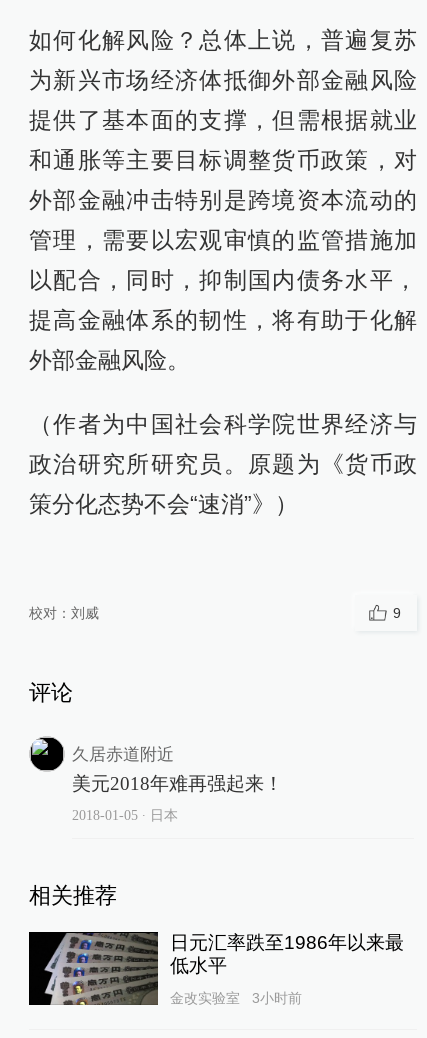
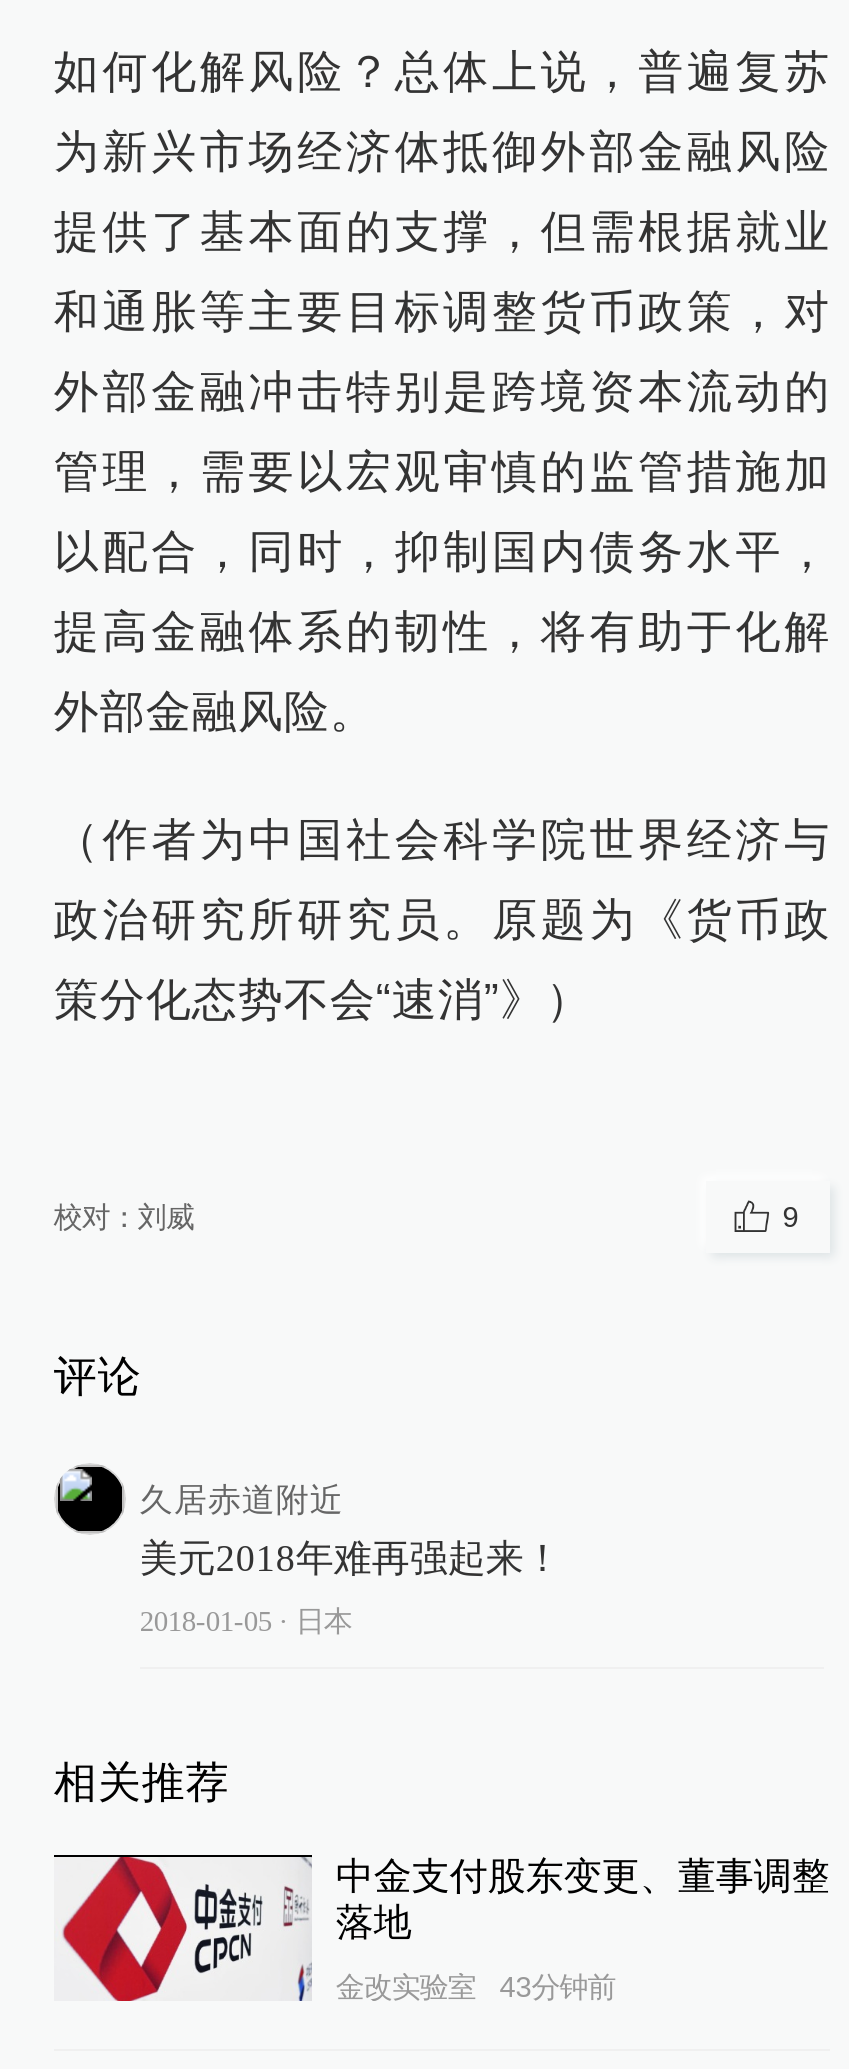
[28,932,404,1006] [image] | 日元汇率跌至1986年以来最 | 低水平 -> [54,1855,830,2003] [image] | 中金支付股东变更、董事调整 | 落地
[170,990,302,1006] 金改实验室 3小时前 -> [336,1972,616,2004] 金改实验室 43分钟前

